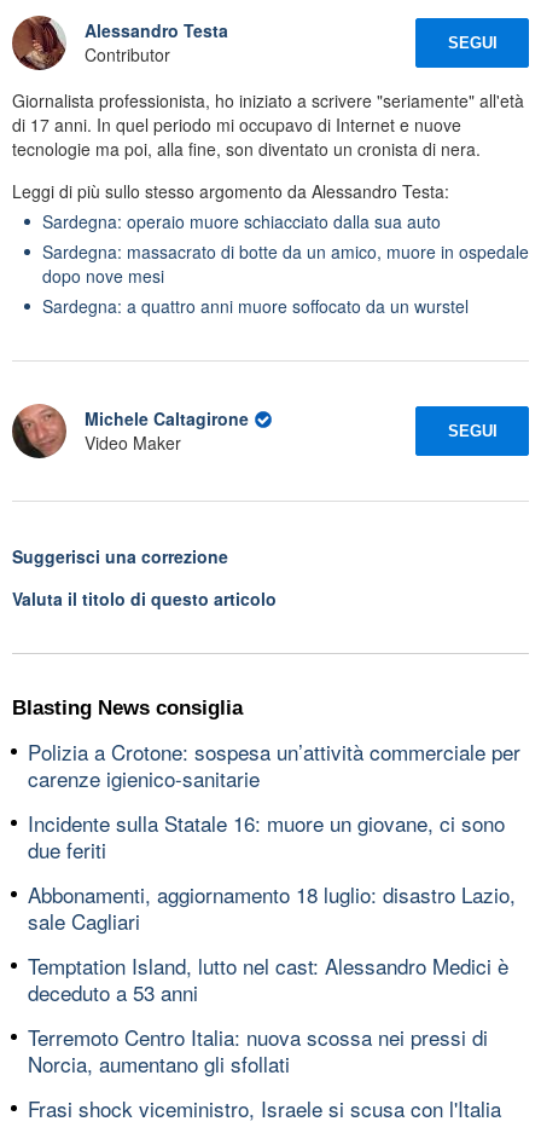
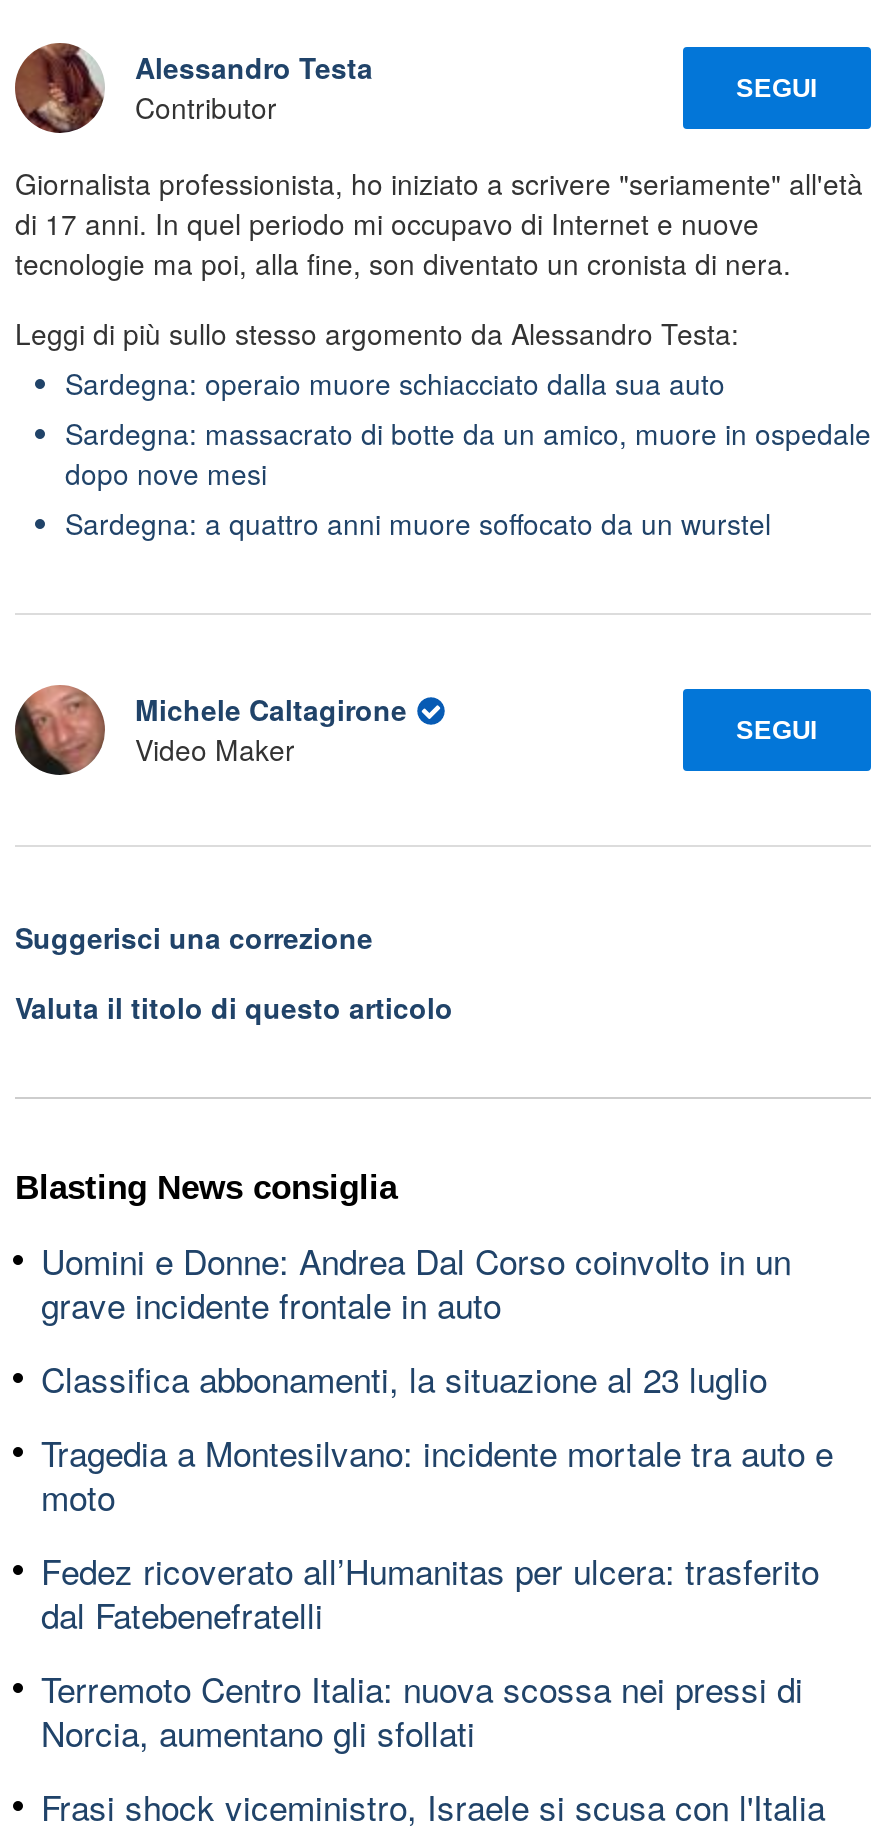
[28,736,520,793] Polizia a Crotone: sospesa un’attività commerciale per | carenze igienico-sanitarie -> [41,1234,791,1328] Uomini e Donne: Andrea Dal Corso coinvolto in un | grave incidente frontale in auto
[28,807,505,864] Incidente sulla Statale 16: muore un giovane, ci sono | due feriti -> [41,1352,767,1402] Classifica abbonamenti, la situazione al 23 luglio
[28,878,516,935] Abbonamenti, aggiornamento 18 luglio: disastro Lazio, | sale Cagliari -> [41,1426,833,1520] Tragedia a Montesilvano: incidente mortale tra auto e | moto
[28,950,508,1007] Temptation Island, lutto nel cast: Alessandro Medici è | deceduto a 53 anni -> [41,1544,819,1638] Fedez ricoverato all’Humanitas per ulcera: trasferito | dal Fatebenefratelli

